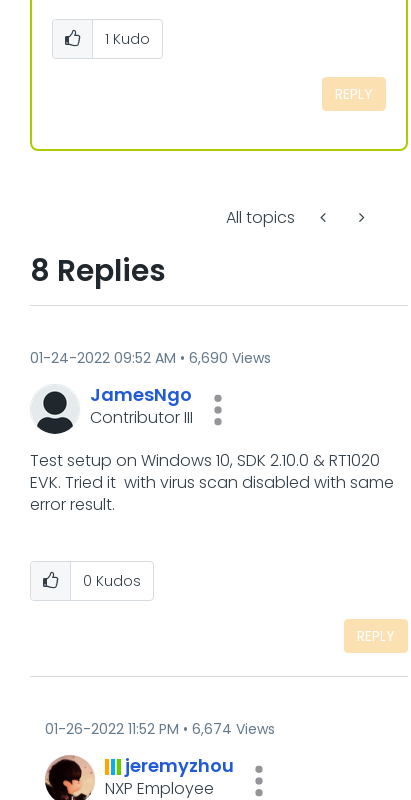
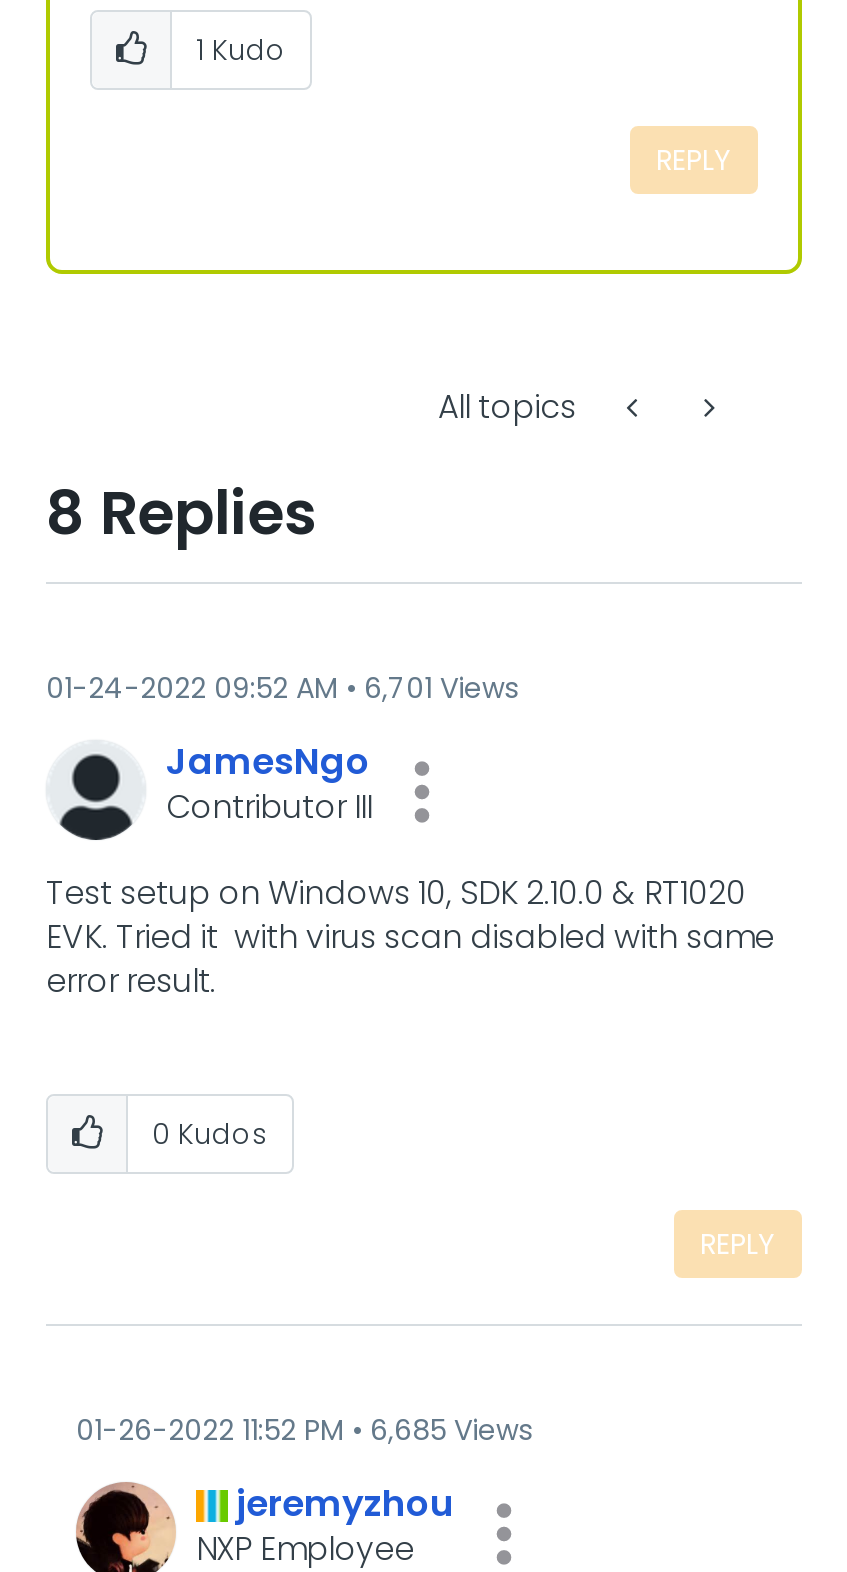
[30,348,271,368] 01-24-2022 09:52 AM 6,690 Views -> [46,667,518,707] 01-24-2022 09:52 AM 6,701 Views
[45,719,275,739] 01-26-2022 11:52 PM 6,674 Views -> [76,1409,532,1449] 01-26-2022 11:52 PM 6,685 Views

